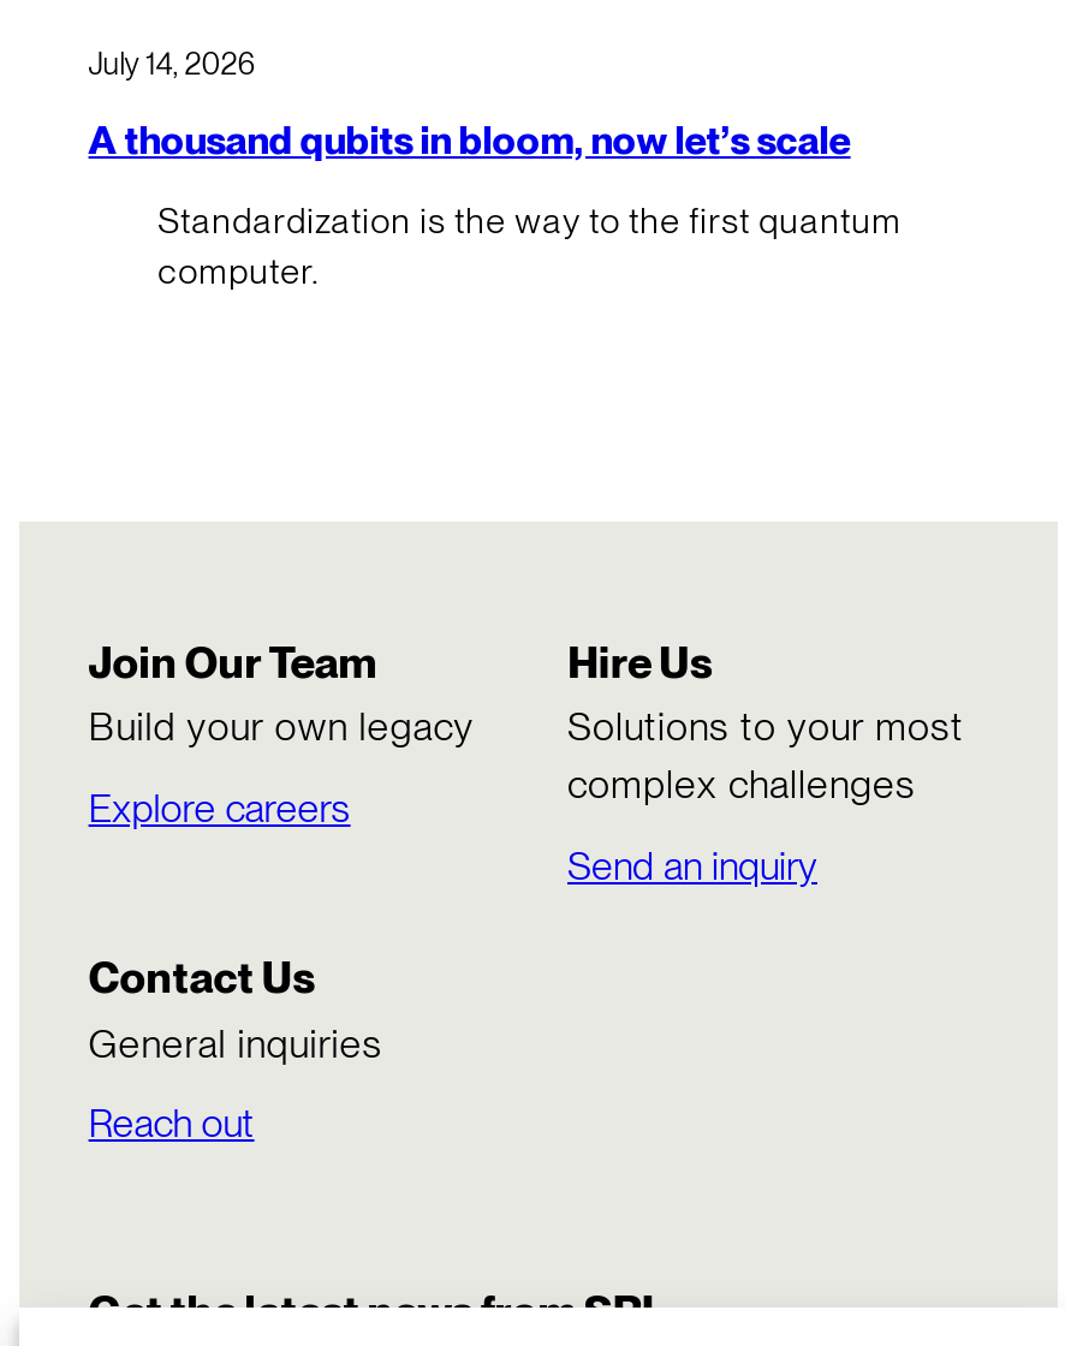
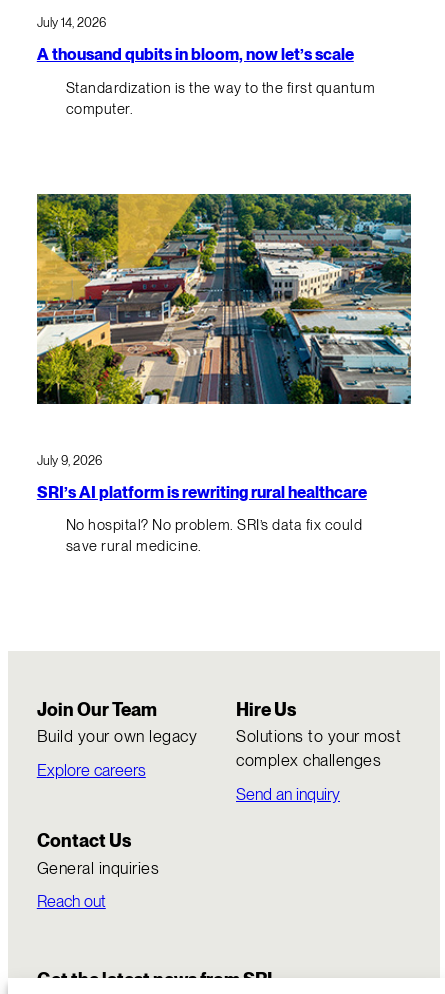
none -> [36,193,412,405] [image]
none -> [37,452,367,555] July 9, 2026 | SRI’s AI platform is rewriting rural healthcare | No hospital? No problem. SRI’s data fix could | save rural medicine.

